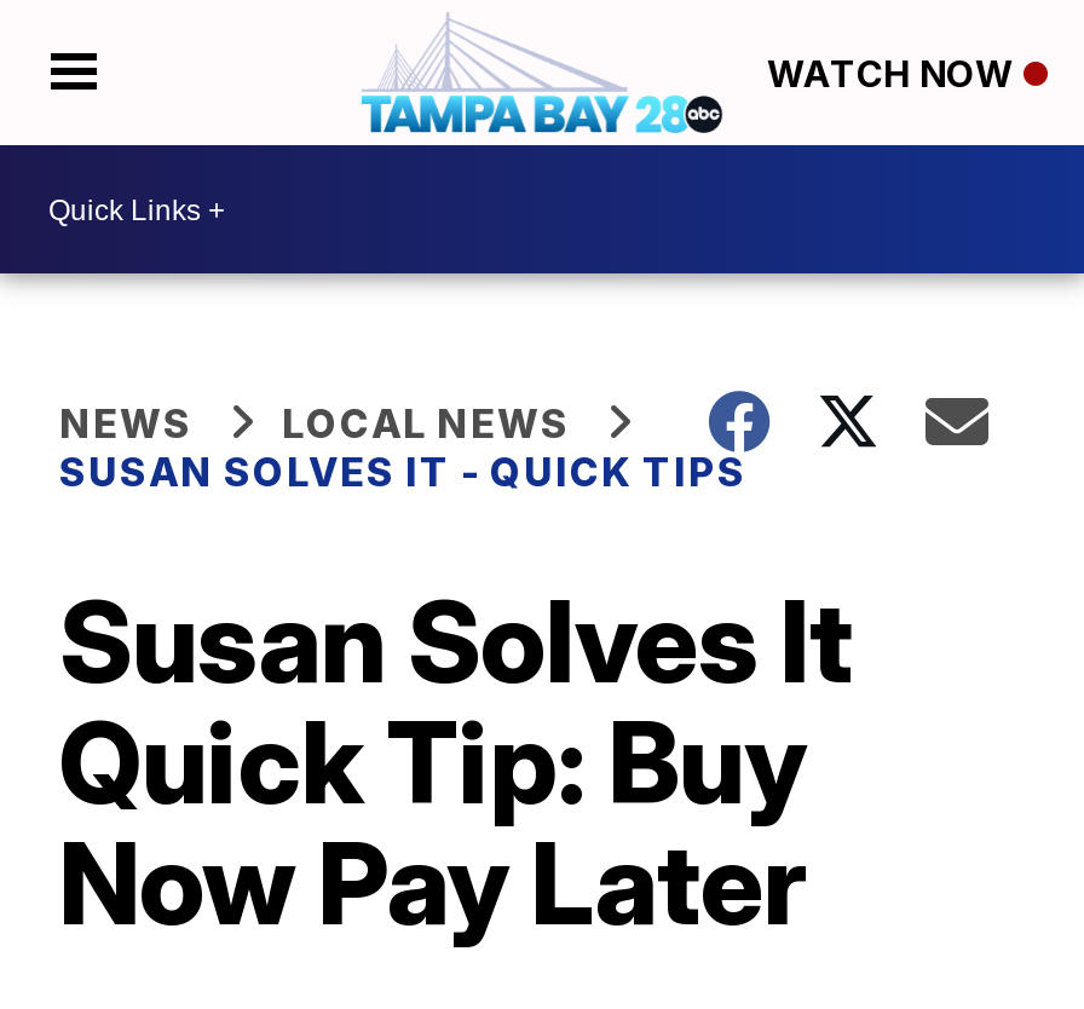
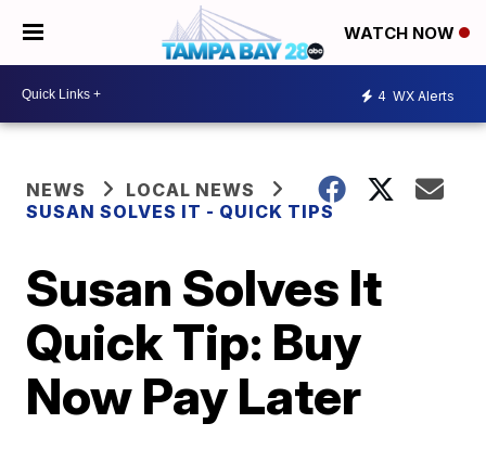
none -> [378,87,455,104] 4 WX Alerts

